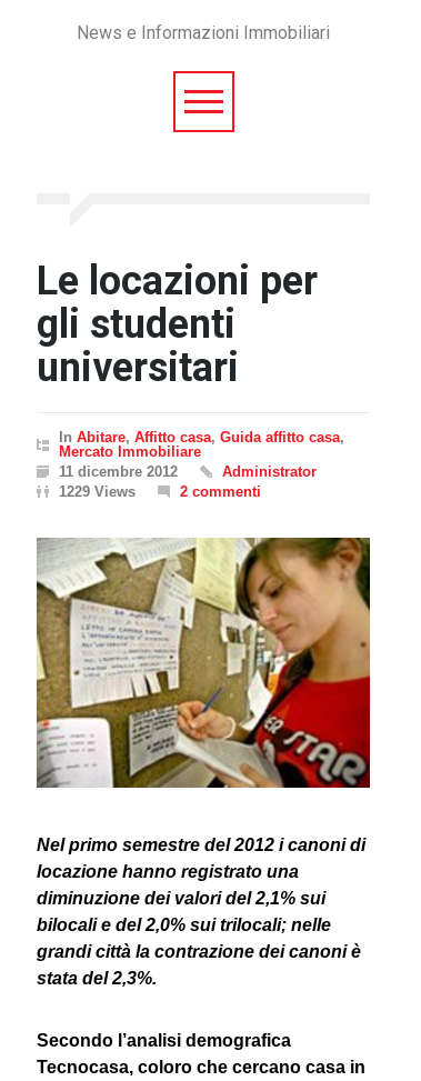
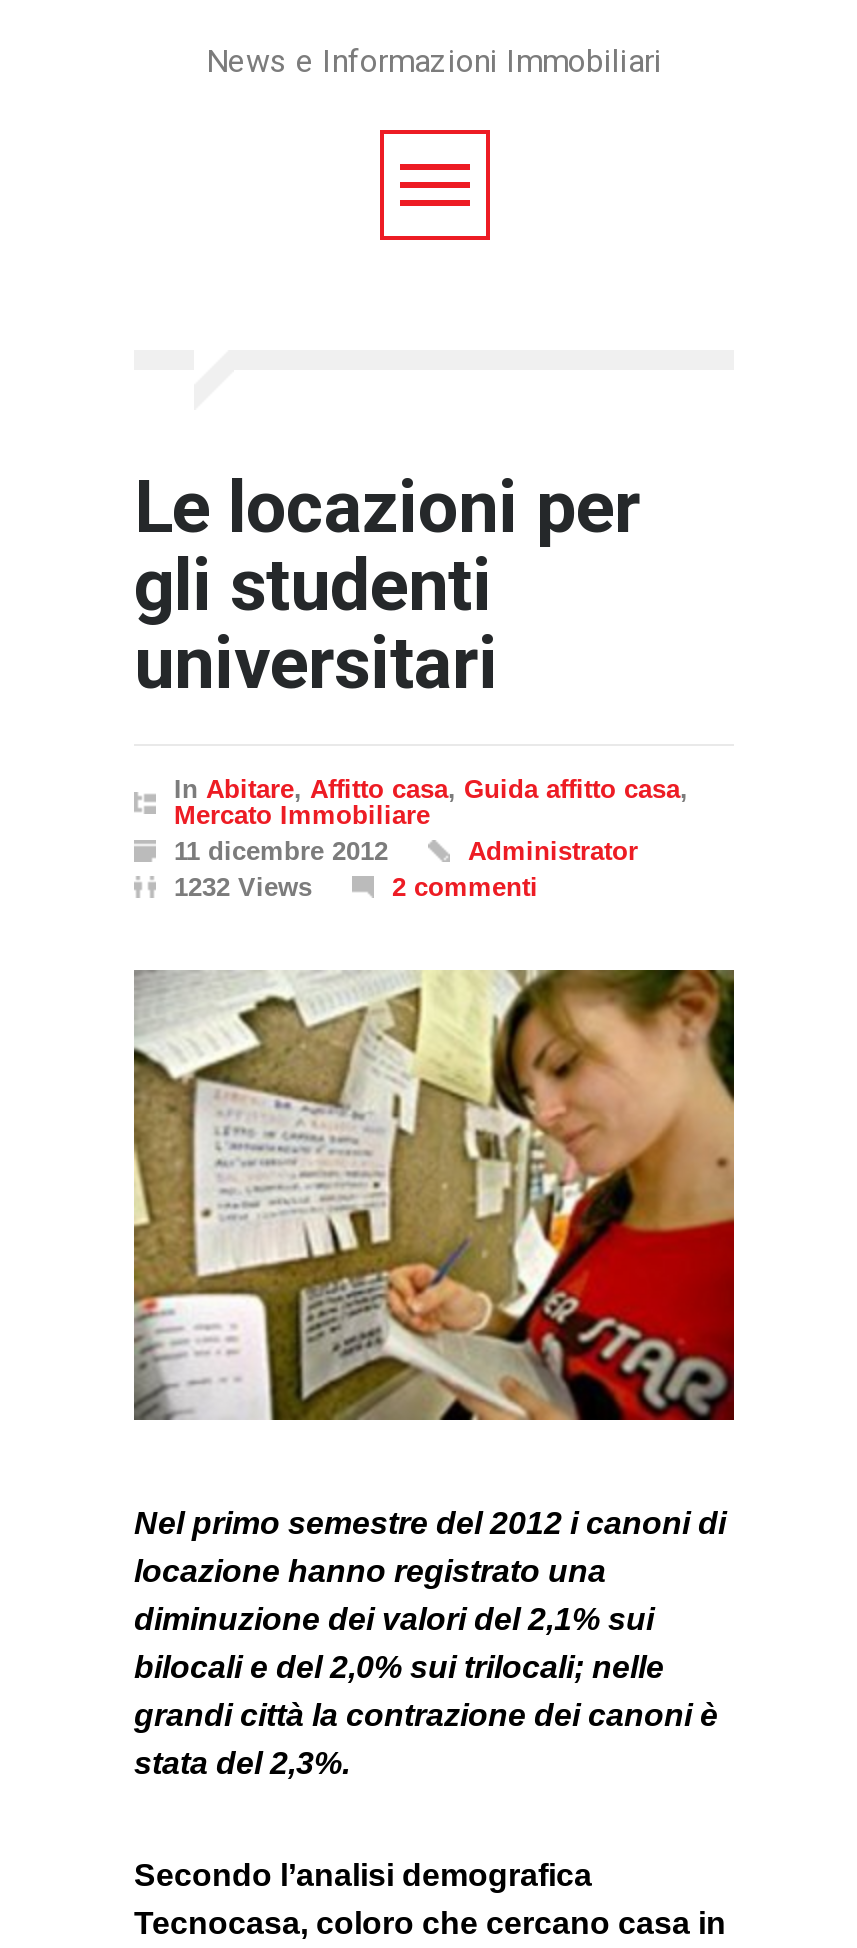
[59,483,136,500] 1229 Views -> [174,872,312,902] 1232 Views

